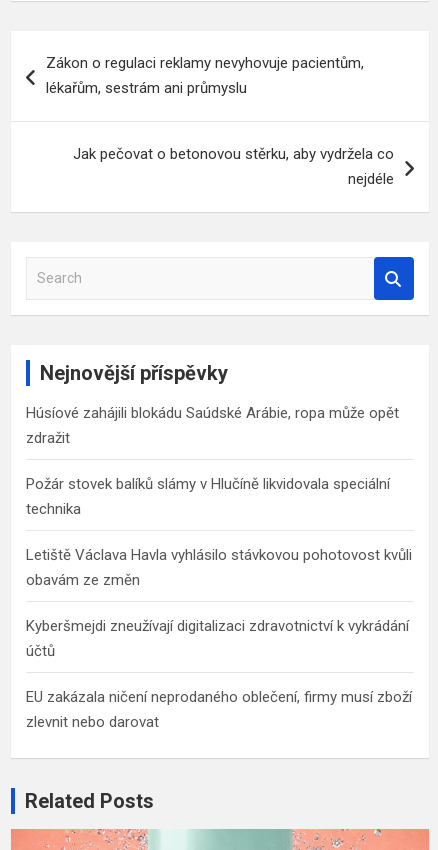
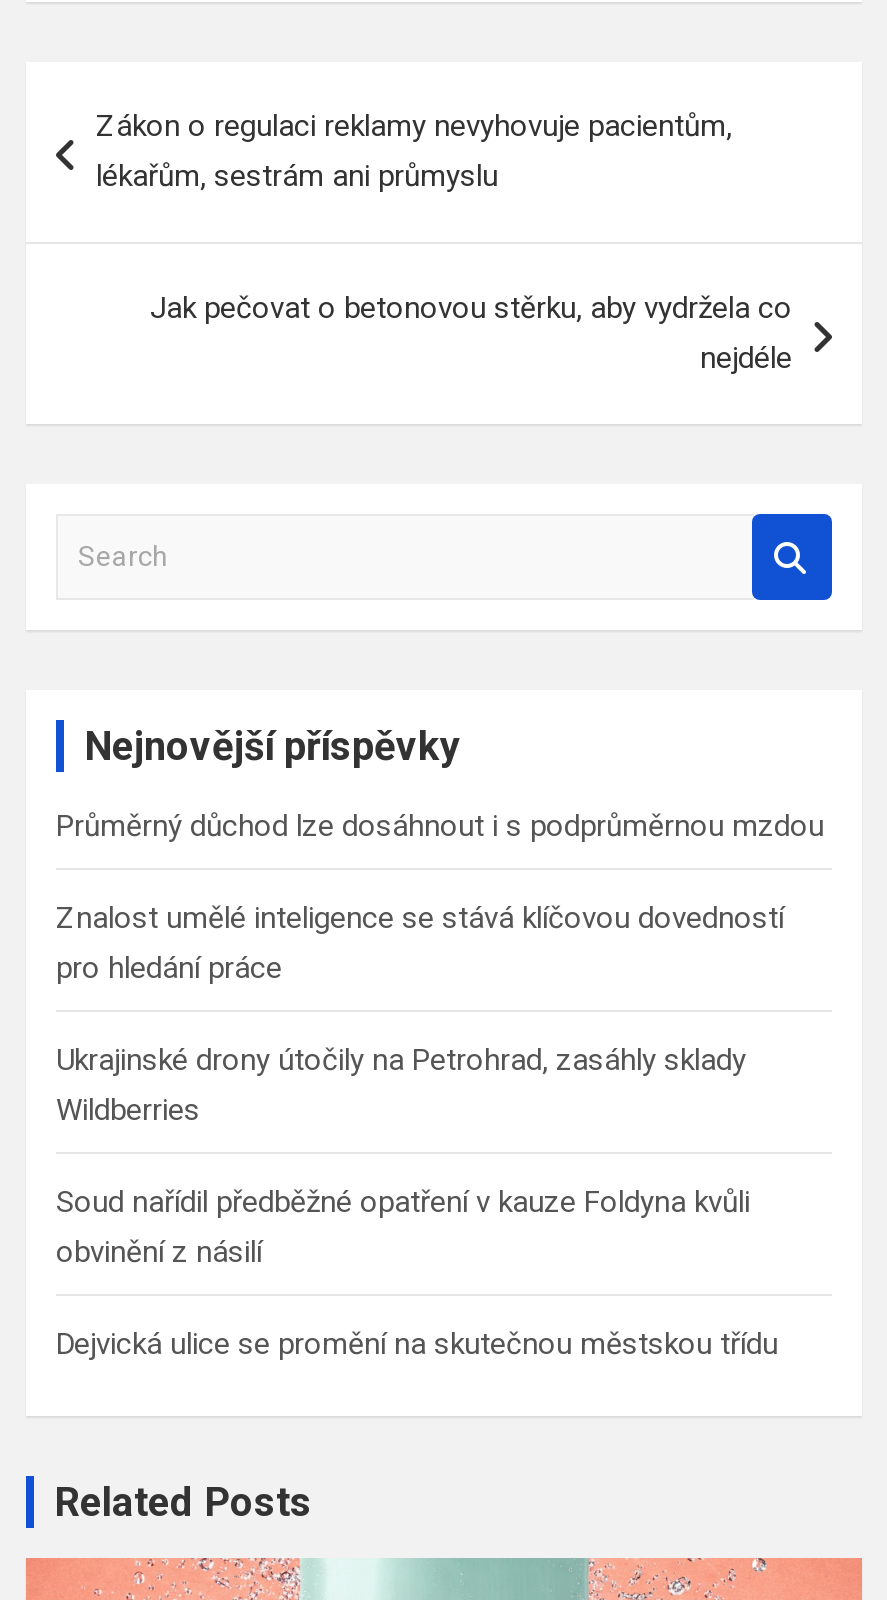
[26,404,399,447] Húsíové zahájili blokádu Saúdské Arábie, ropa může opět | zdražit -> [56,809,824,845] Průměrný důchod lze dosáhnout i s podprůměrnou mzdou
[26,475,390,518] Požár stovek balíků slámy v Hlučíně likvidovala speciální | technika -> [56,901,784,987] Znalost umělé inteligence se stává klíčovou dovedností | pro hledání práce
[26,546,412,589] Letiště Václava Havla vyhlásilo stávkovou pohotovost kvůli | obavám ze změn -> [56,1043,746,1129] Ukrajinské drony útočily na Petrohrad, zasáhly sklady | Wildberries
[26,617,409,660] Kyberšmejdi zneužívají digitalizaci zdravotnictví k vykrádání | účtů -> [56,1185,750,1271] Soud nařídil předběžné opatření v kauze Foldyna kvůli | obvinění z násilí
[26,688,412,731] EU zakázala ničení neprodaného oblečení, firmy musí zboží | zlevnit nebo darovat -> [56,1327,778,1363] Dejvická ulice se promění na skutečnou městskou třídu

